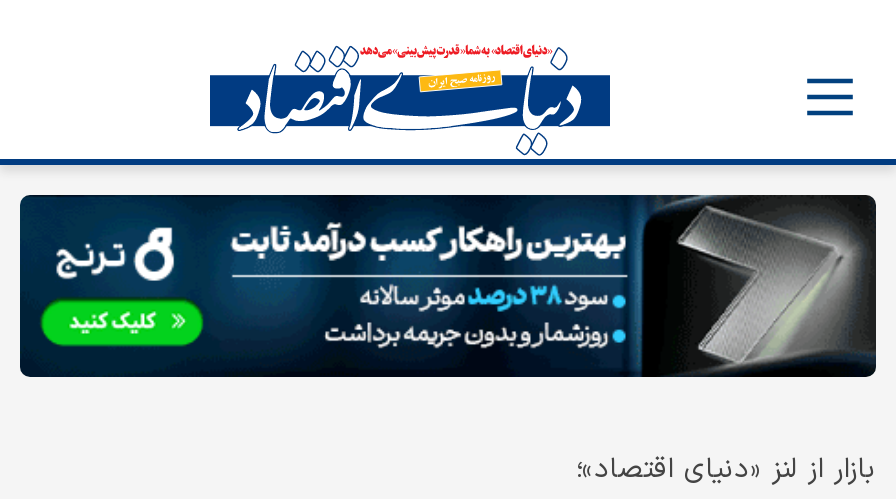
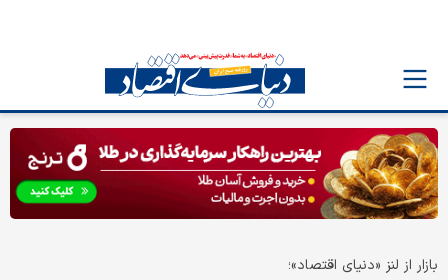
[18,193,878,379] [image] -> [9,127,439,220] [image]

